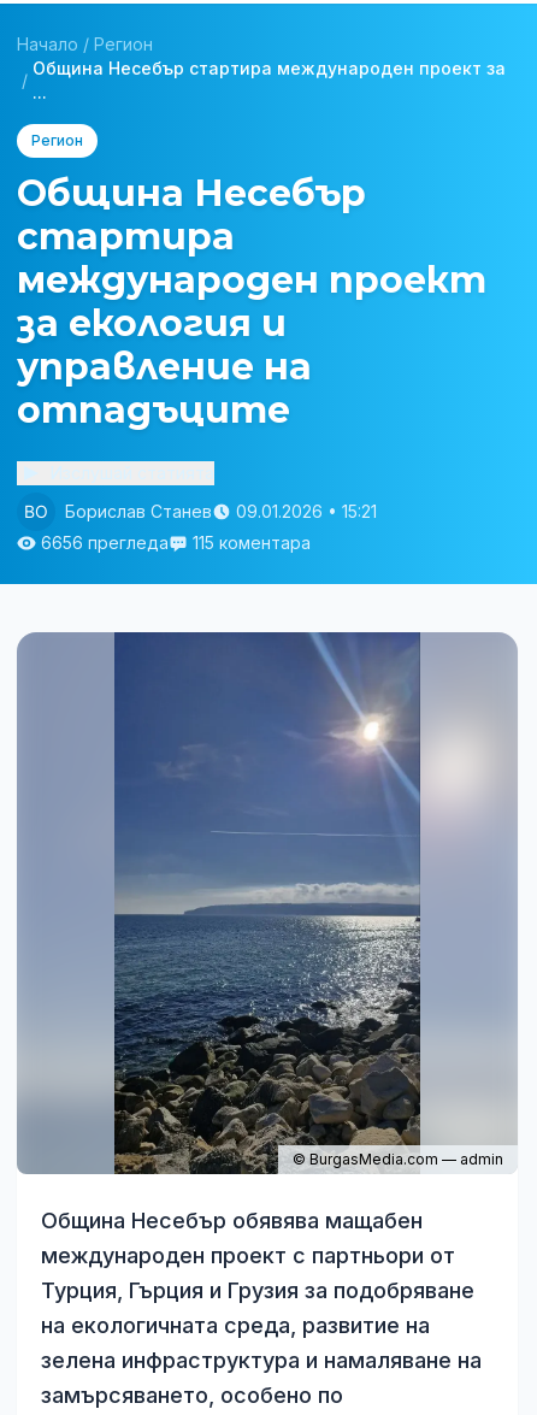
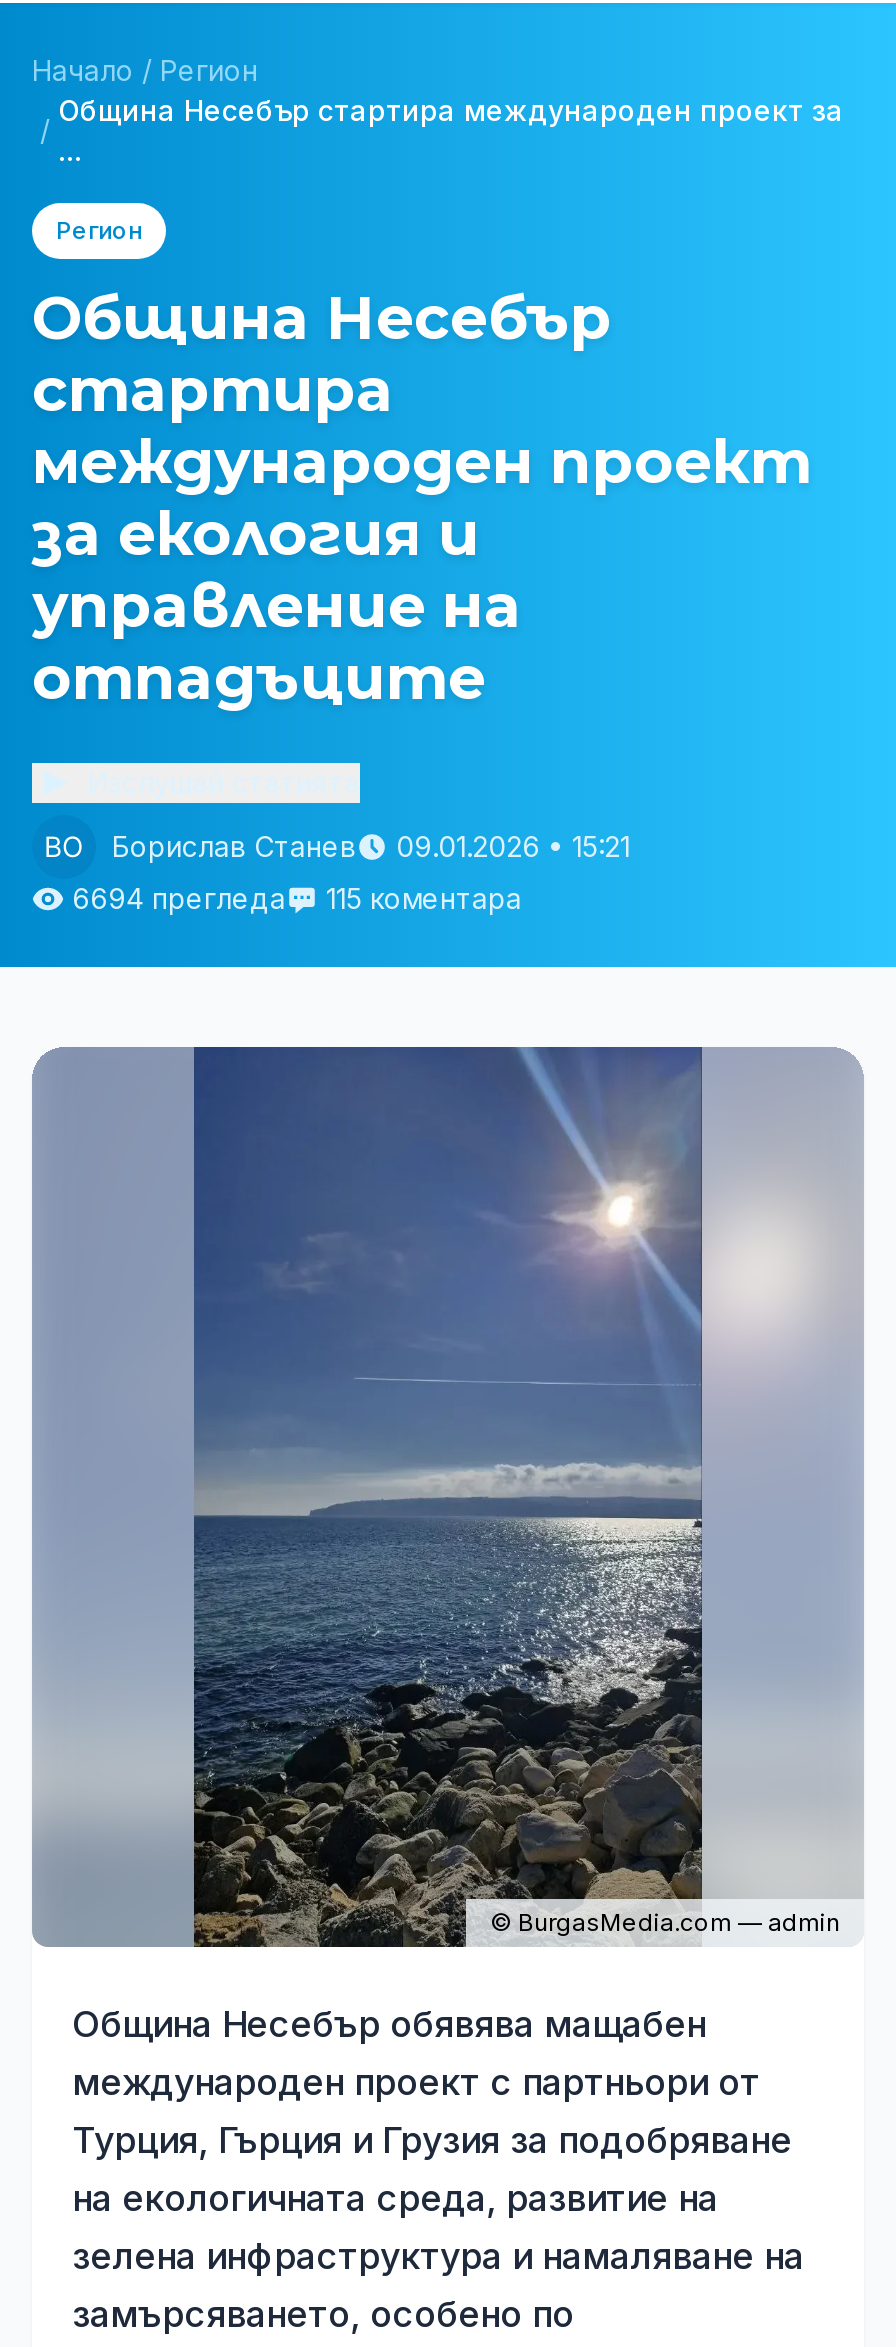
[41,532,311,553] 6656 прегледа 115 коментара -> [72,881,522,915] 6694 прегледа 115 коментара

